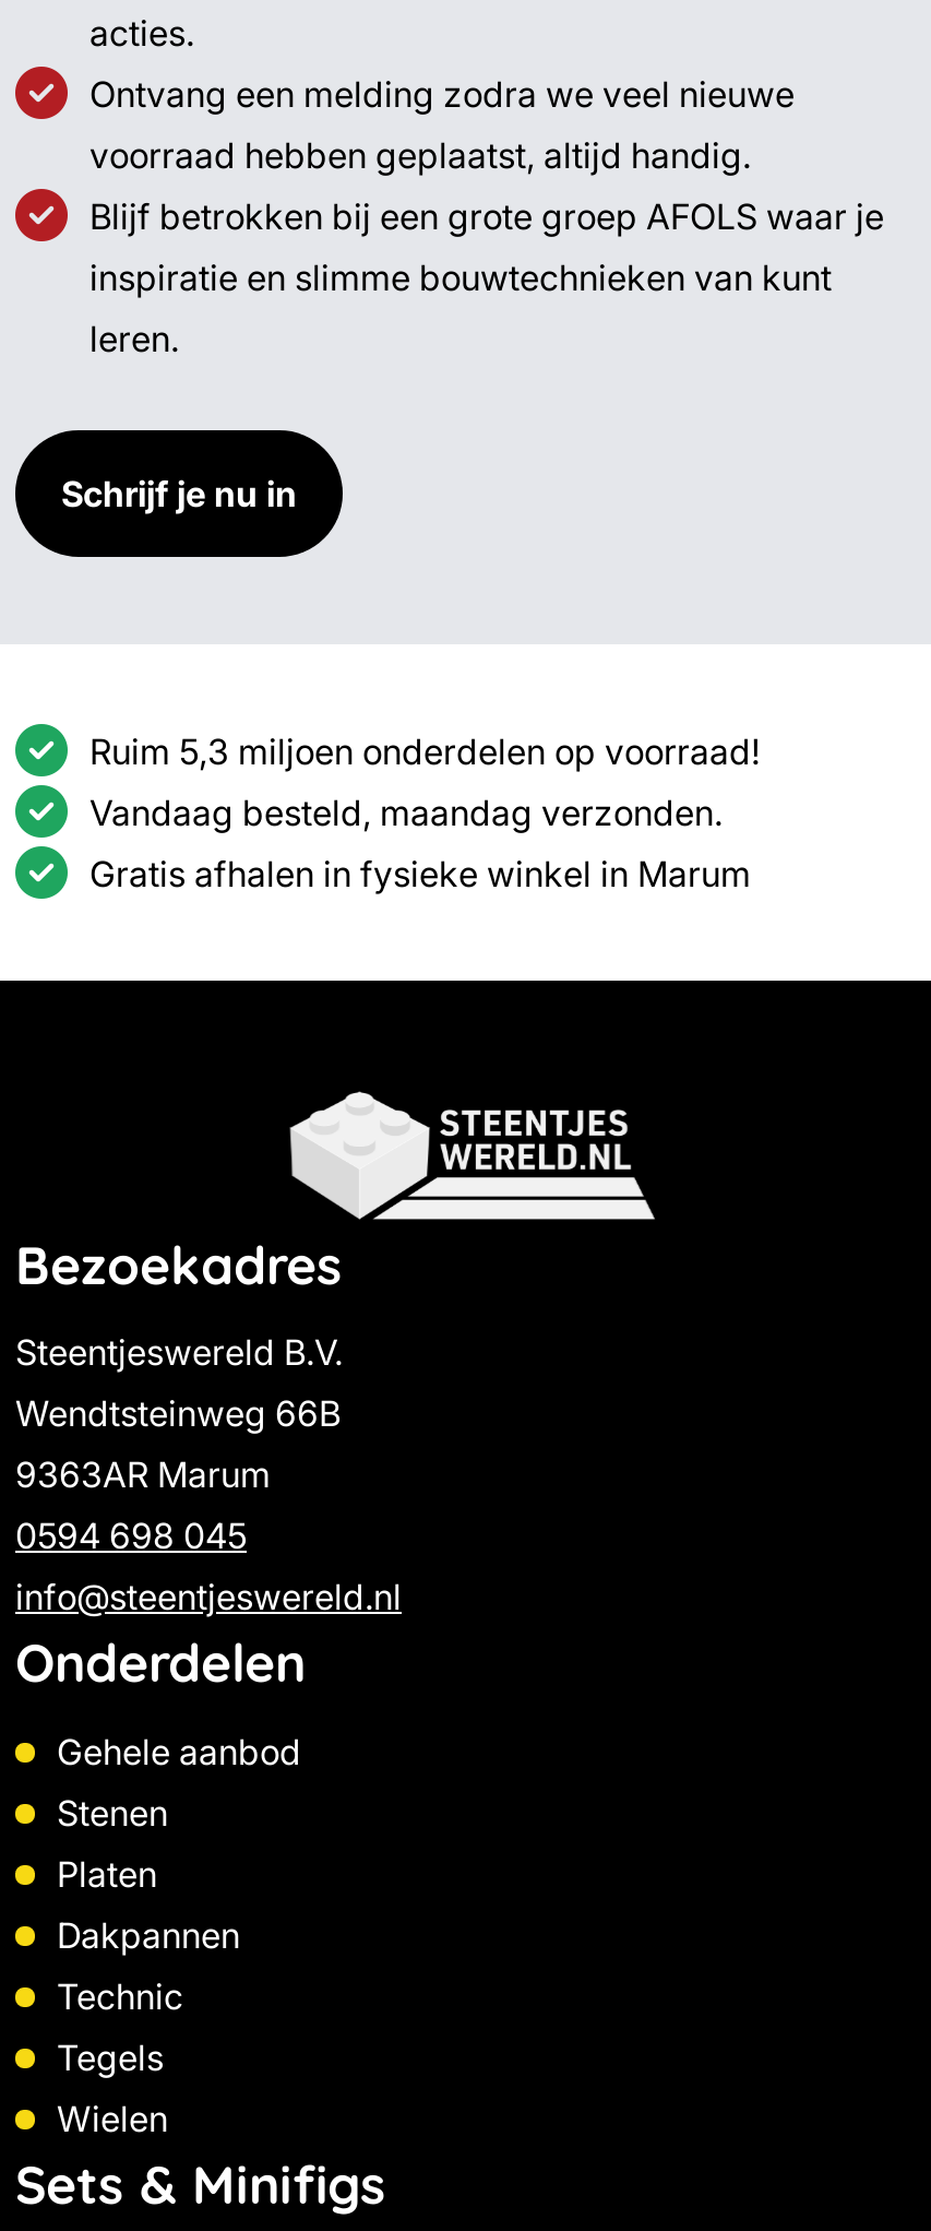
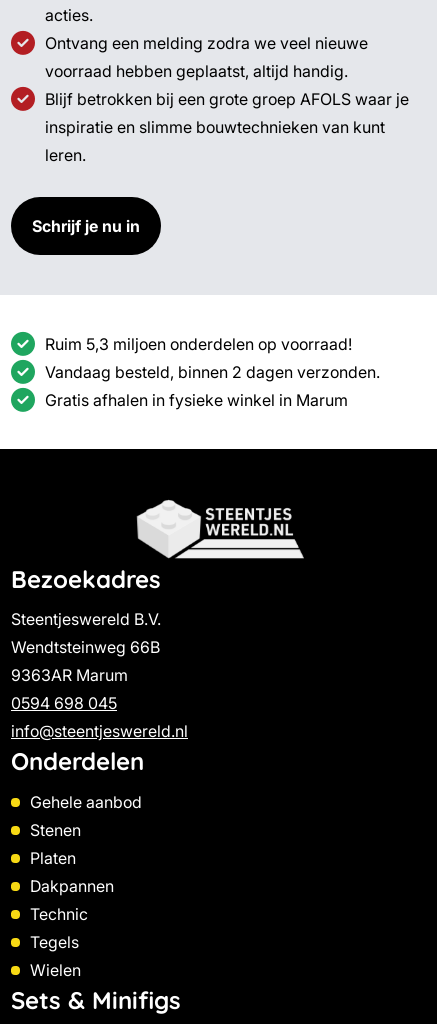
[89,790,723,834] Vandaag besteld, maandag verzonden. -> [45,362,380,382] Vandaag besteld, binnen 2 dagen verzonden.

